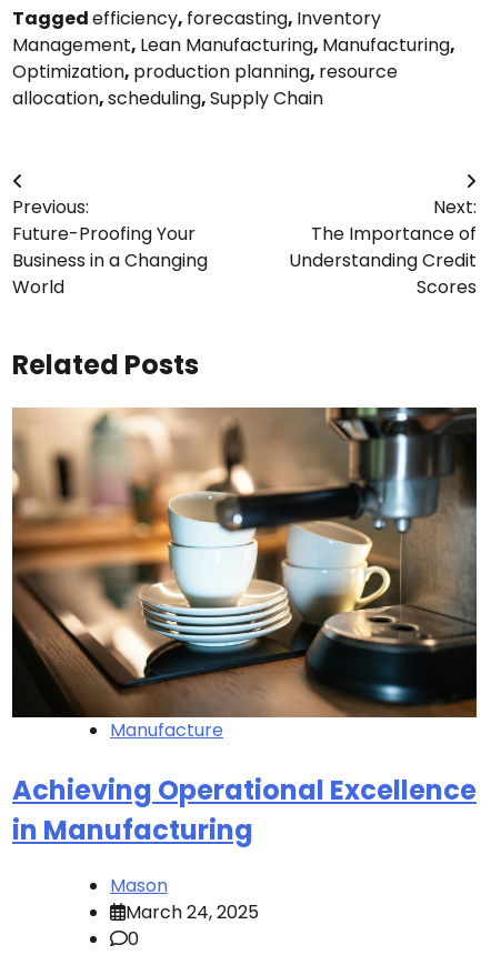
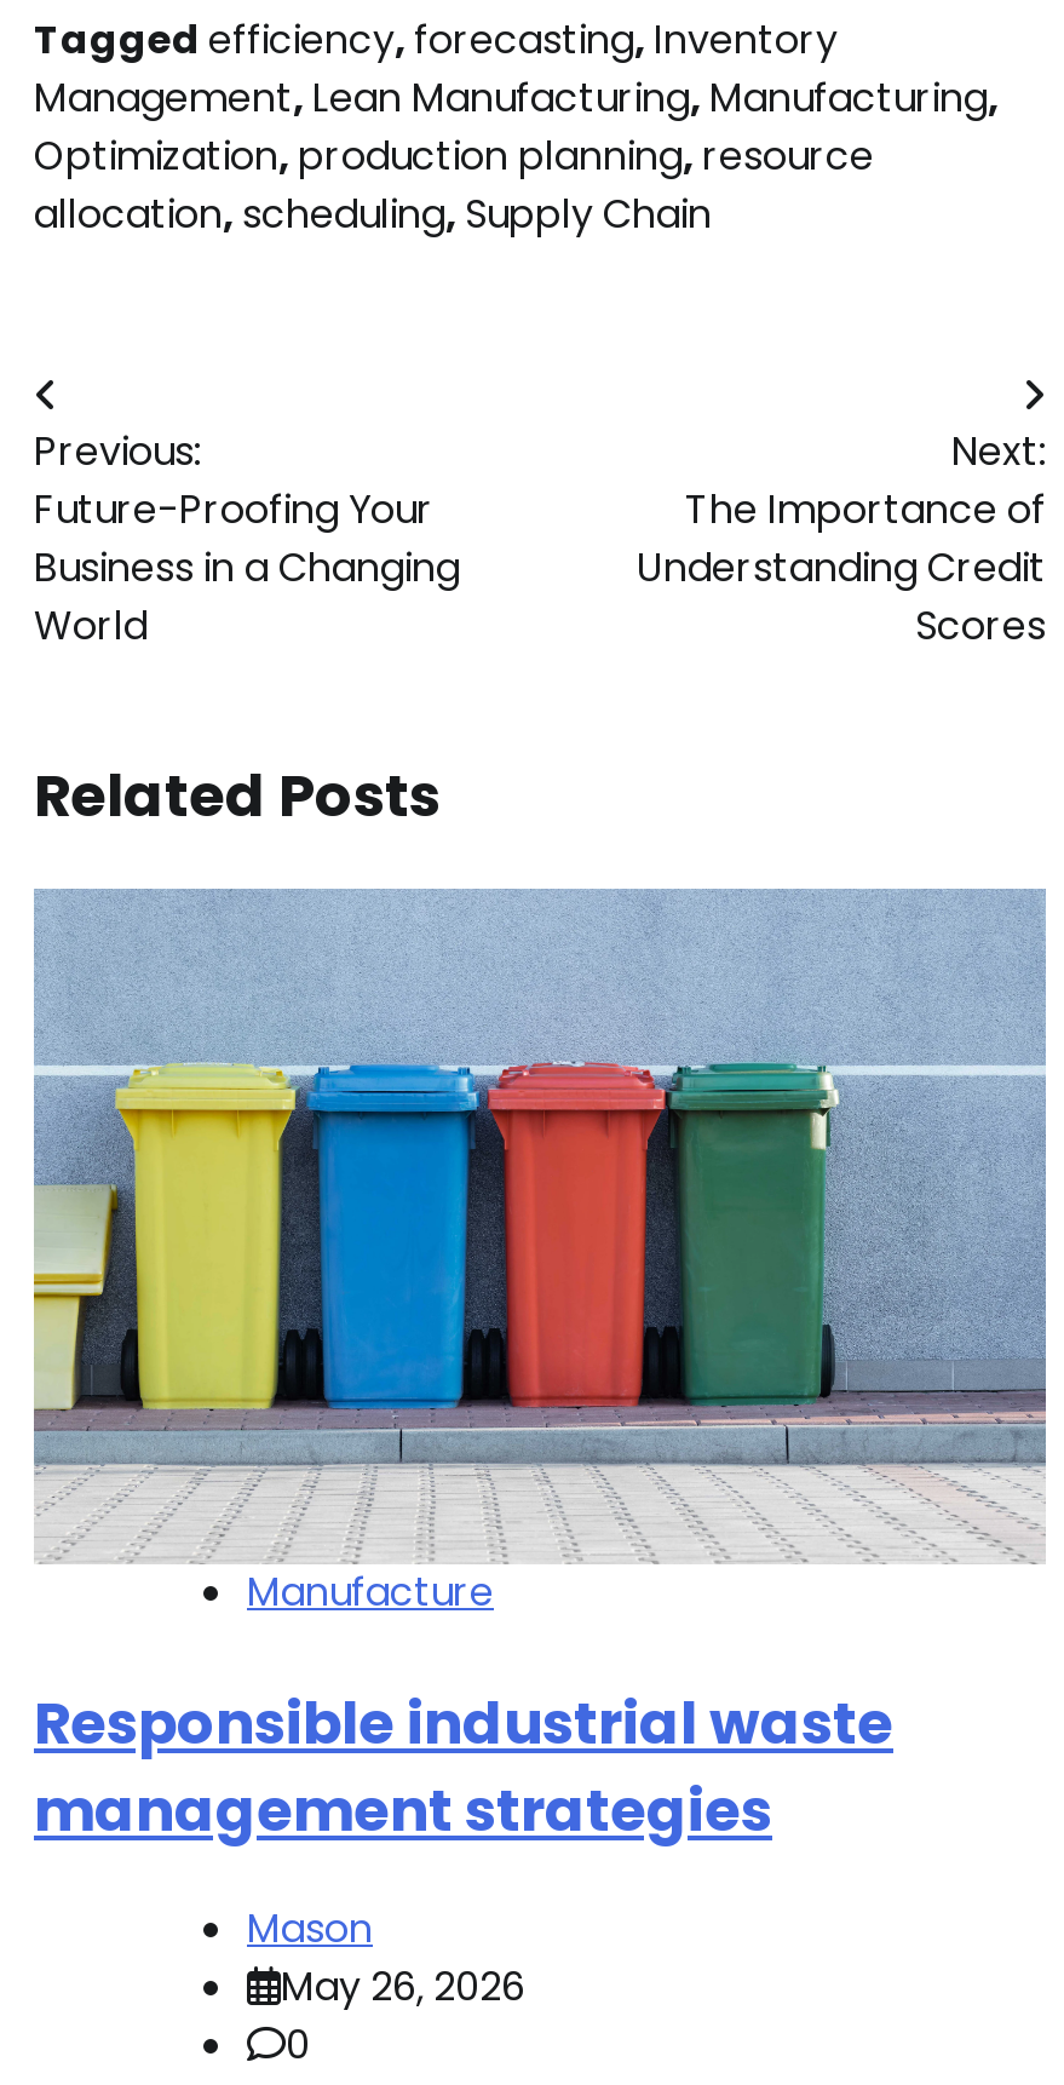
[11,406,478,718] [image] -> [31,886,1048,1564] [image]
[12,771,477,848] Achieving Operational Excellence | in Manufacturing -> [34,1682,893,1849] Responsible industrial waste | management strategies
[126,899,259,925] March 24, 2025 -> [281,1960,525,2016] May 26, 2026

